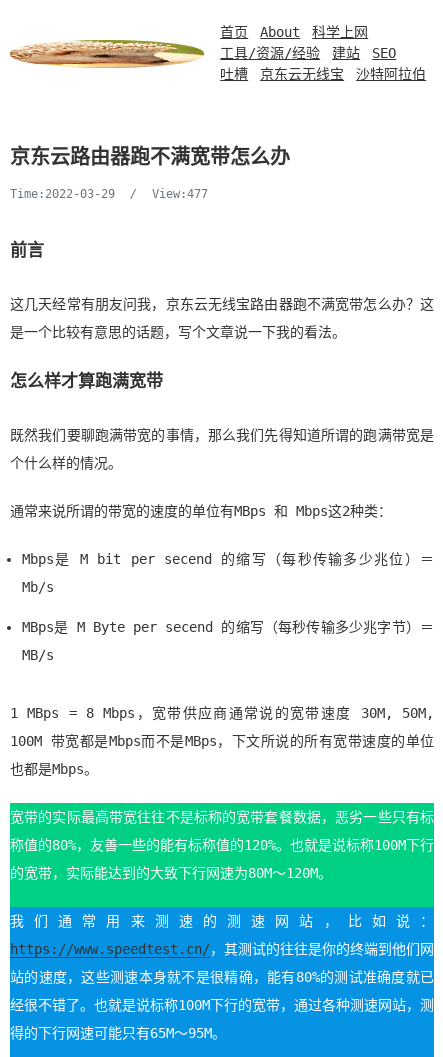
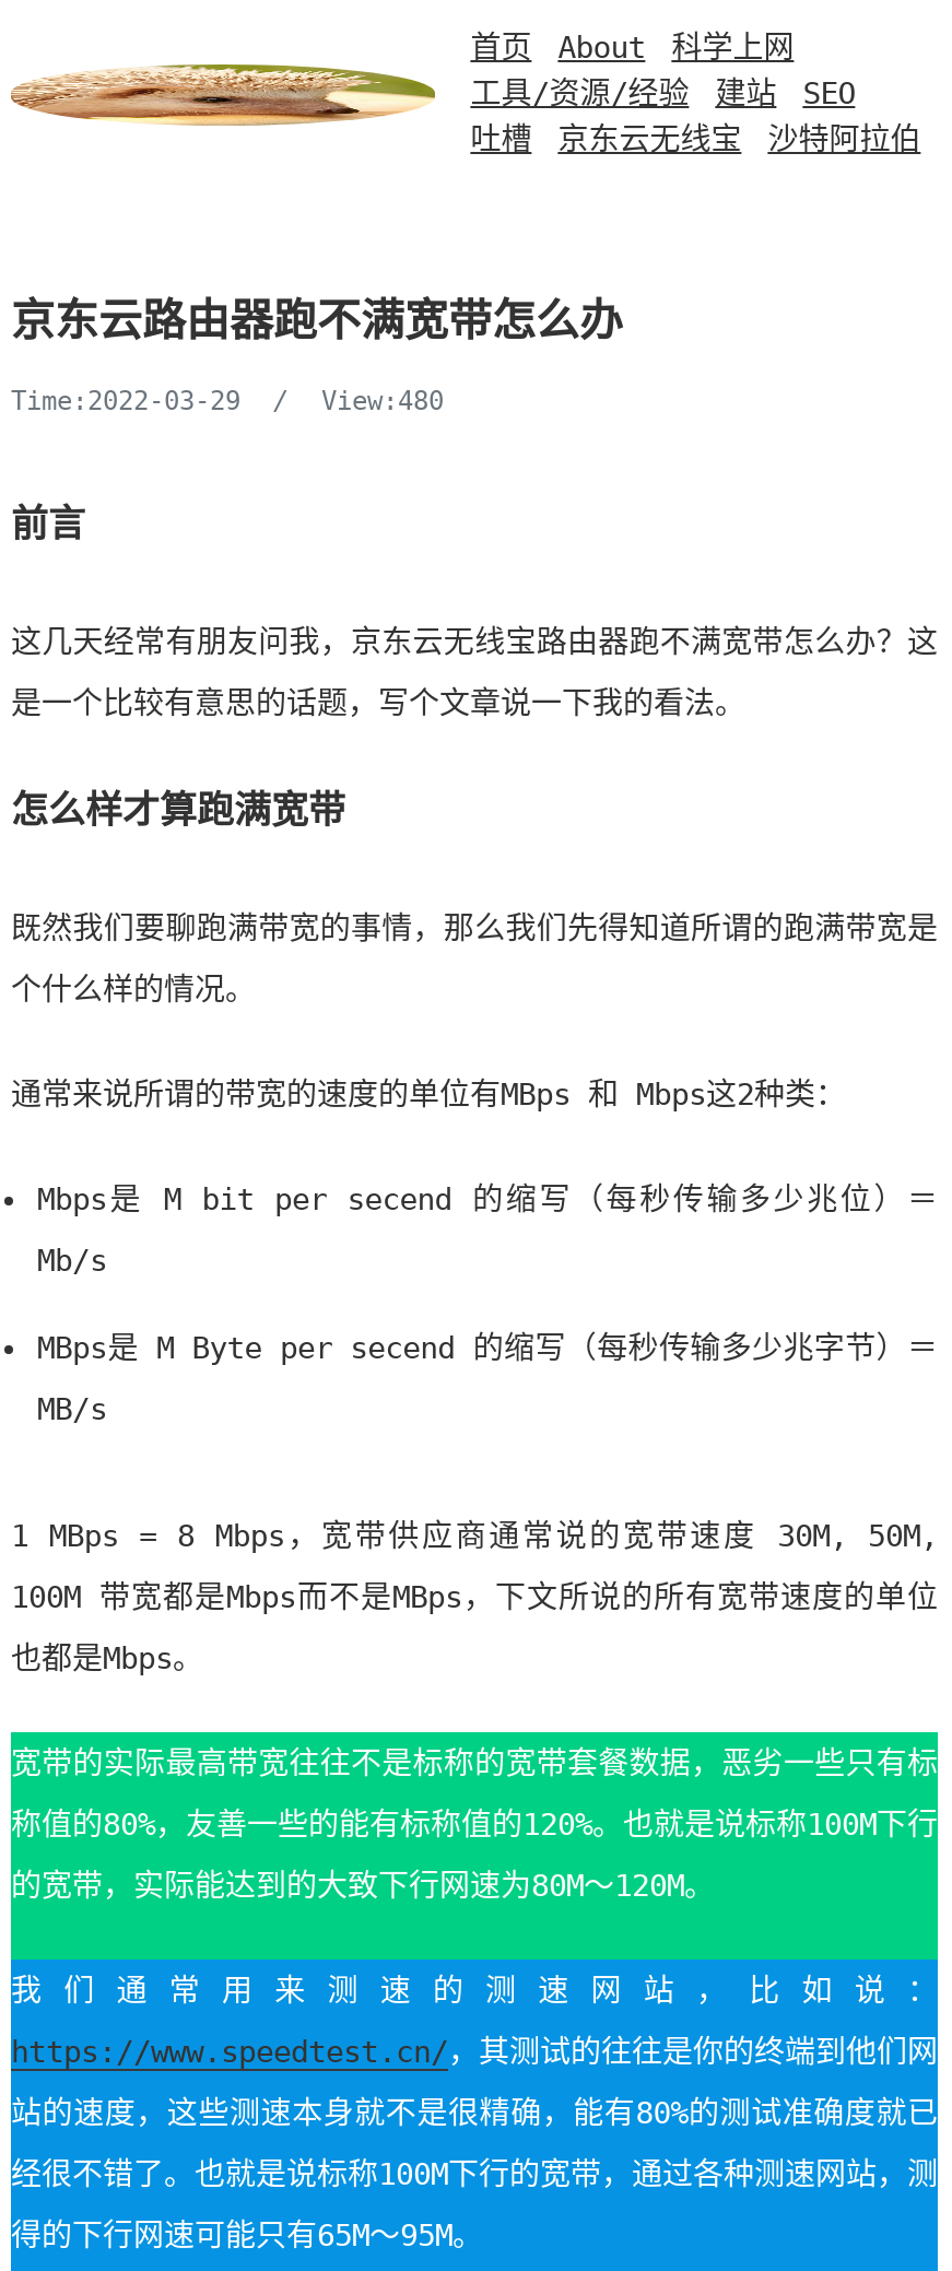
[10,187,208,201] Time:2022-03-29 / View:477 -> [11,386,444,416] Time:2022-03-29 / View:480

